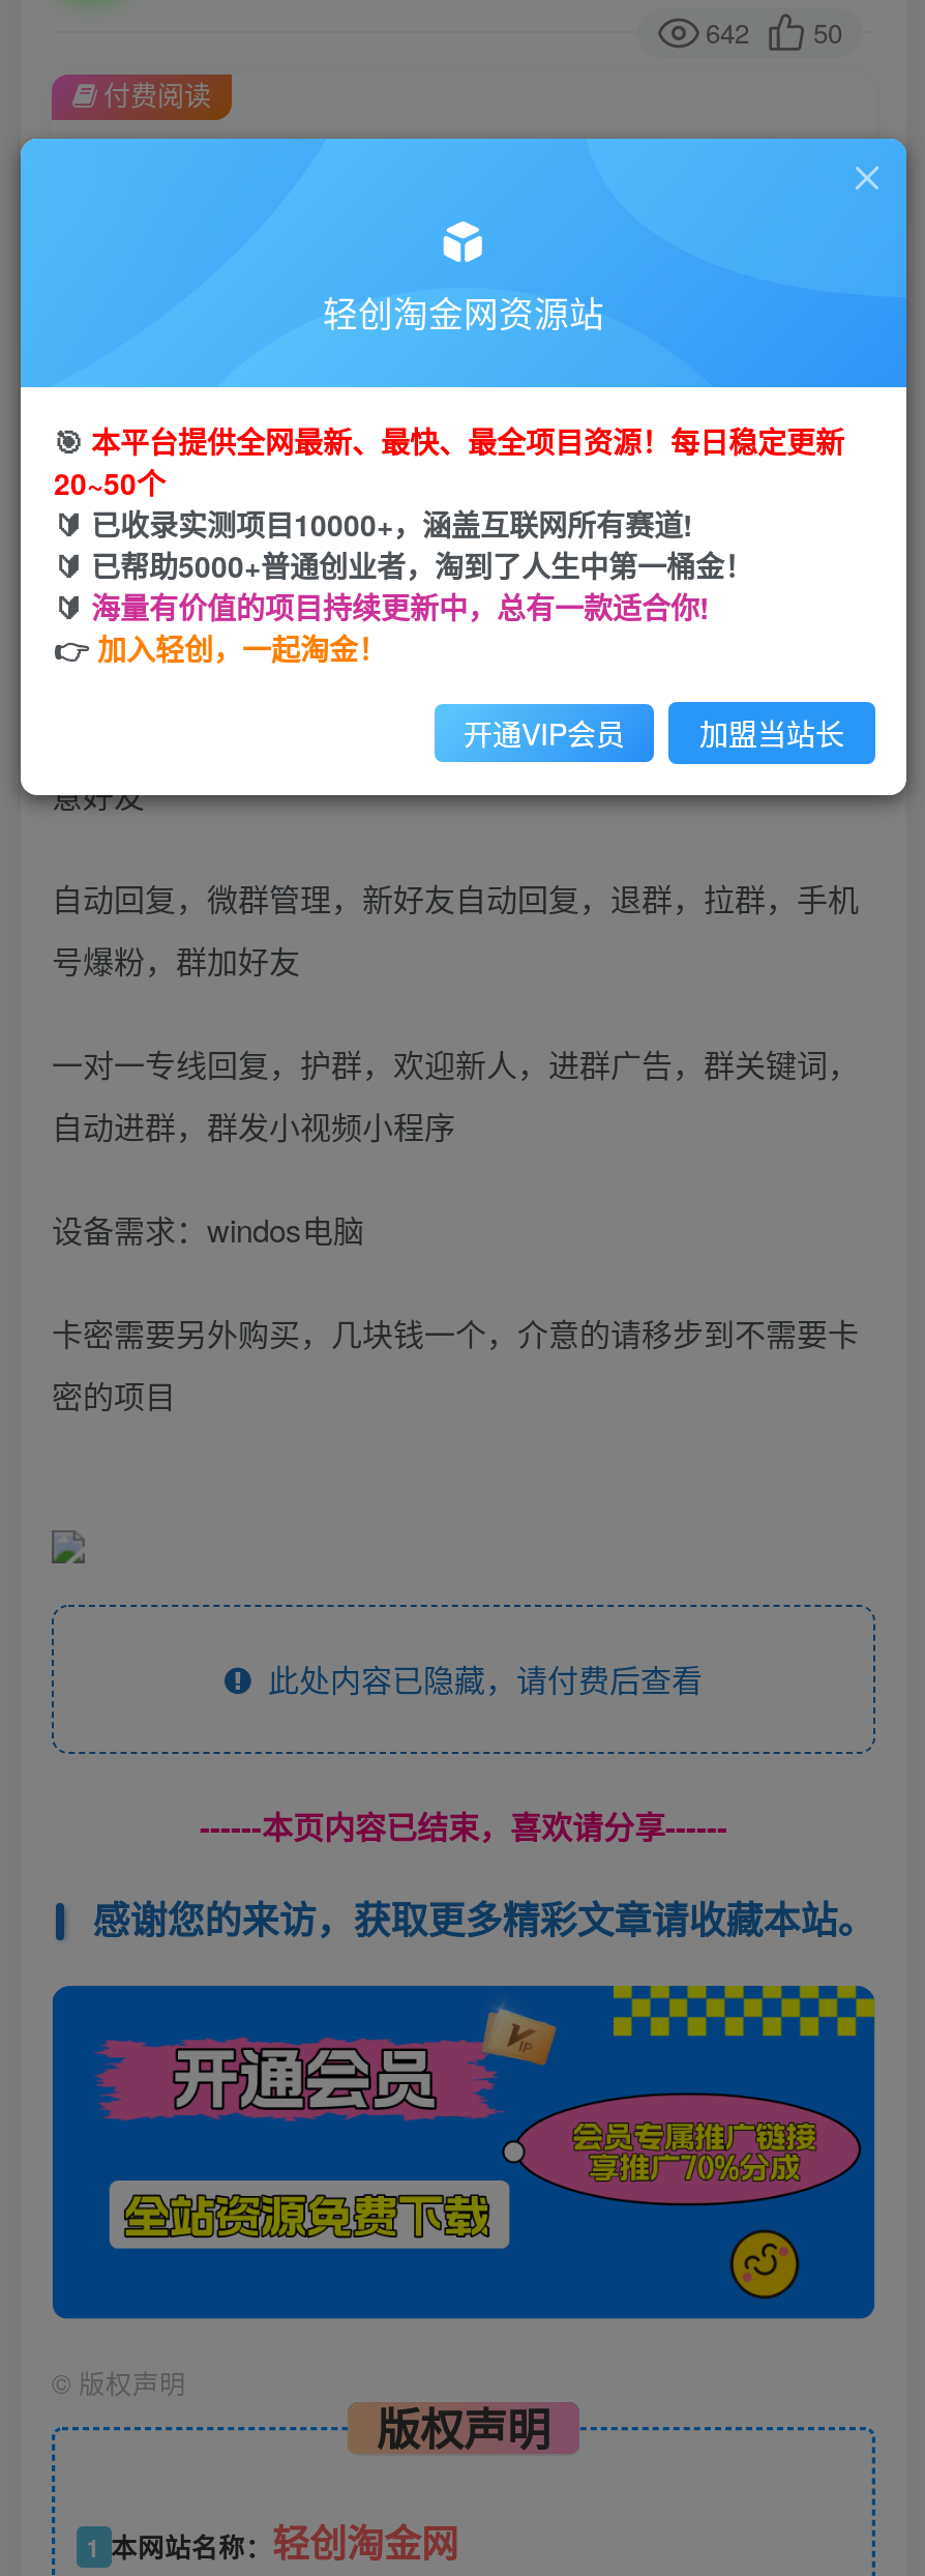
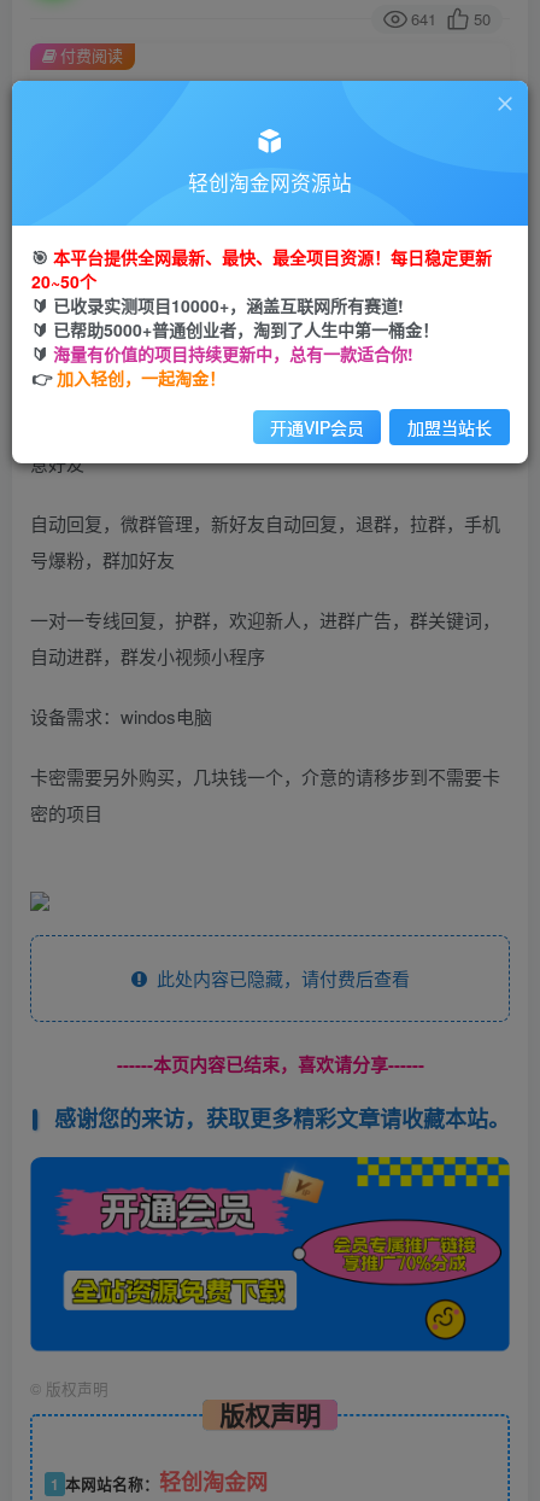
[706,12,842,52] 642 50 -> [411,7,491,30] 641 50

